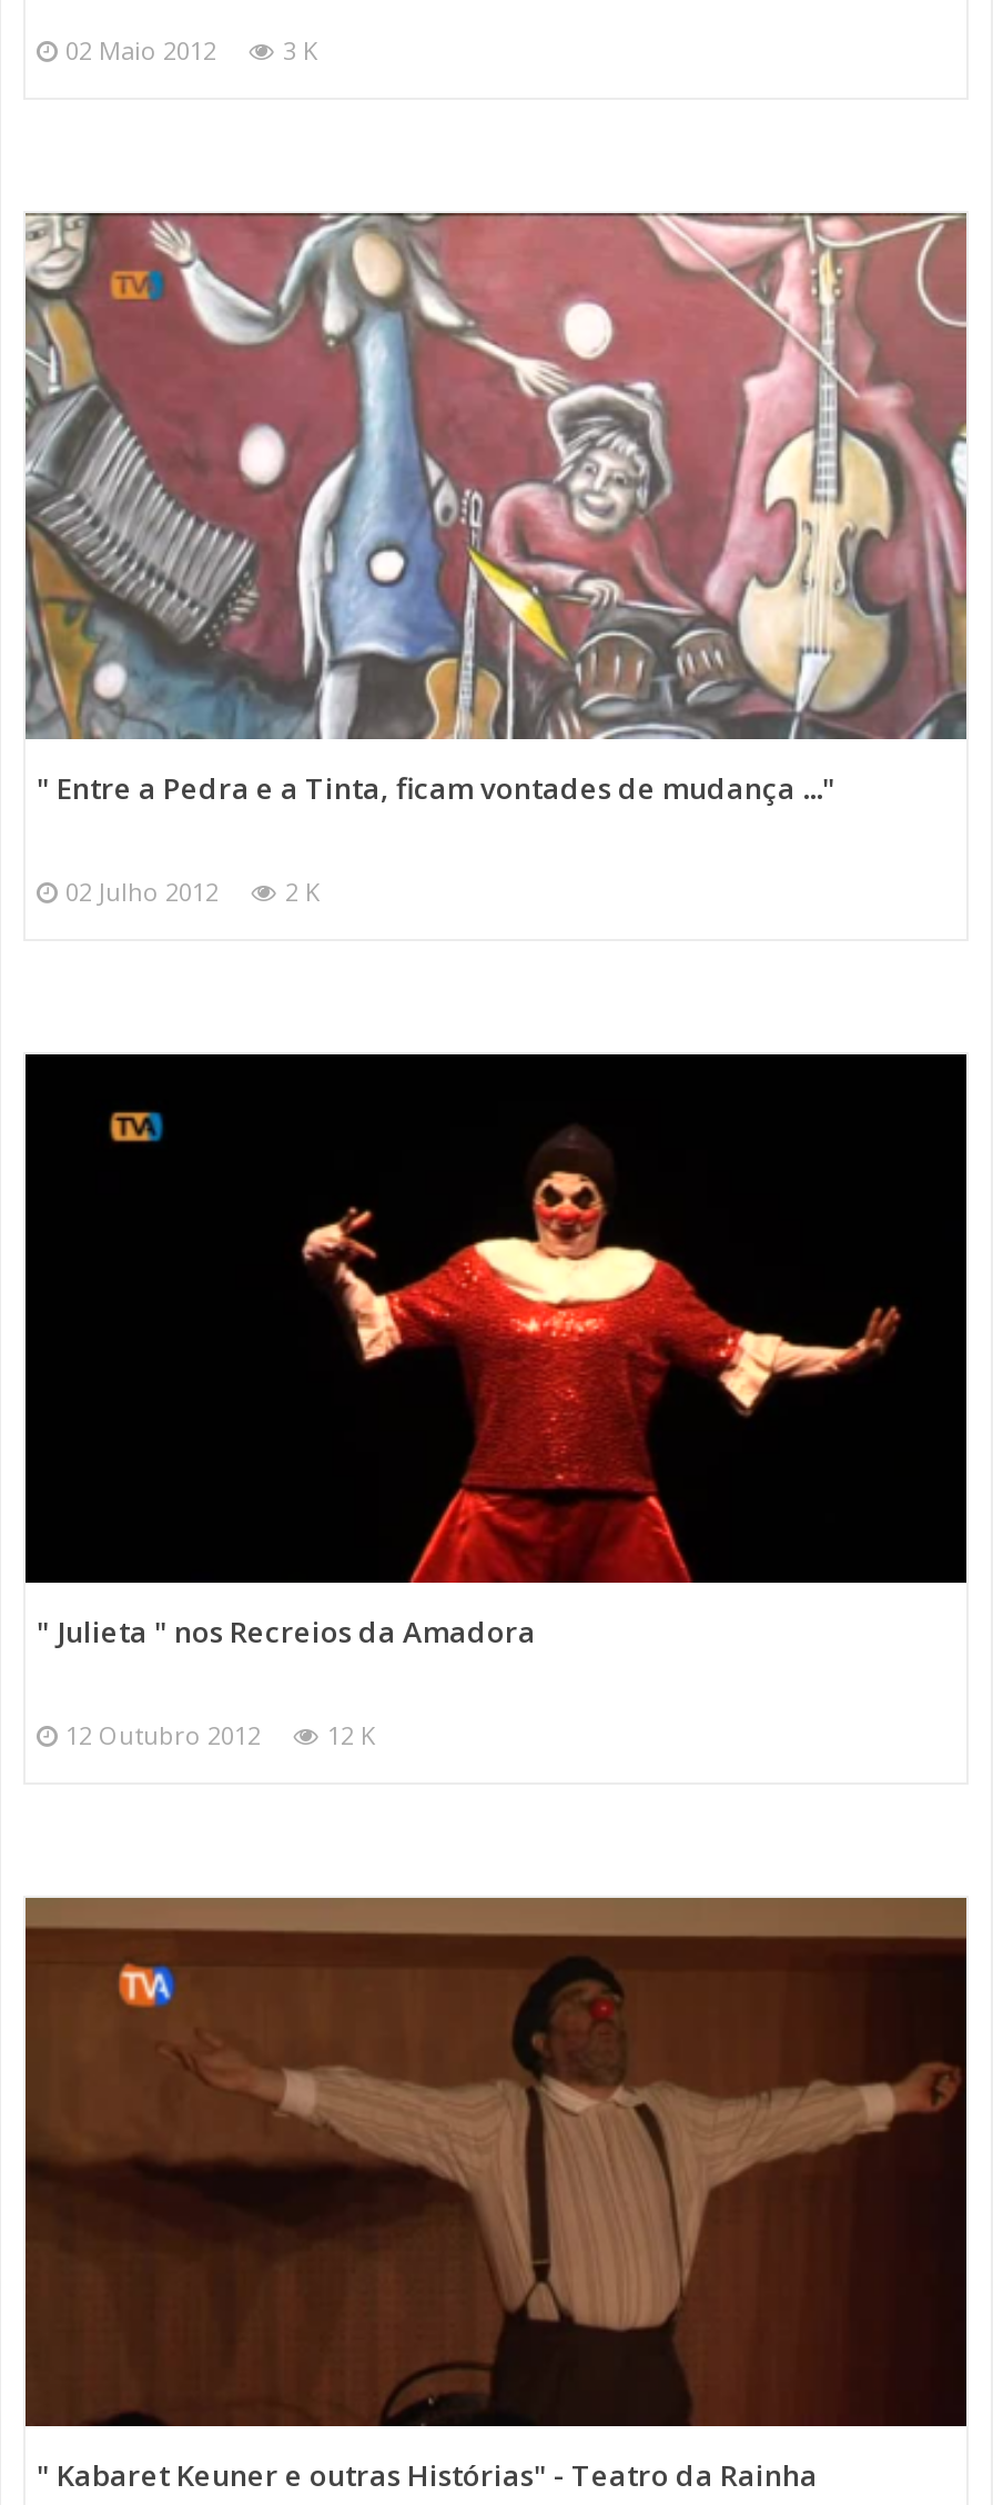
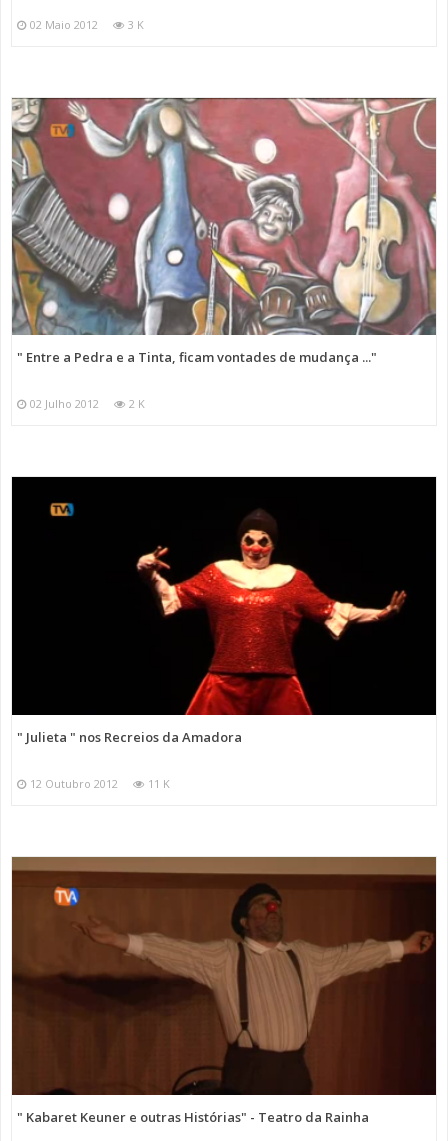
[65,1718,376,1751] 12 Outubro 2012 12 K -> [30,776,170,791] 12 Outubro 2012 11 K

